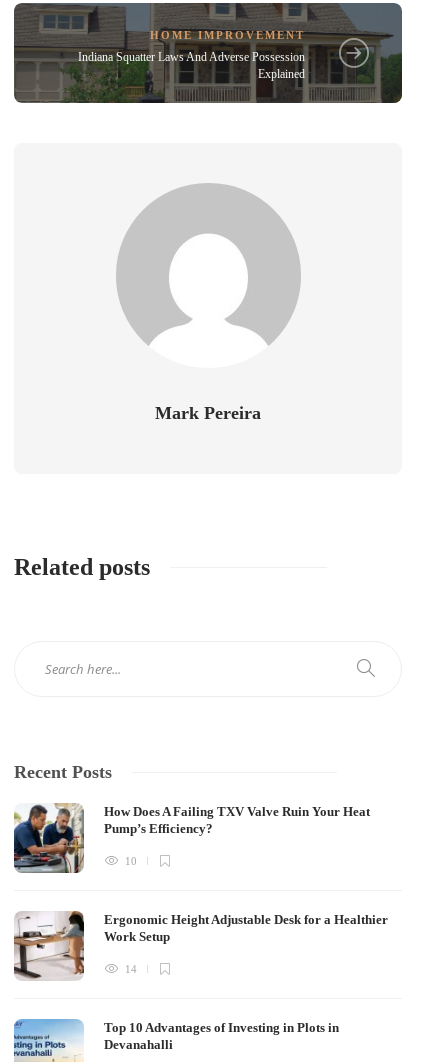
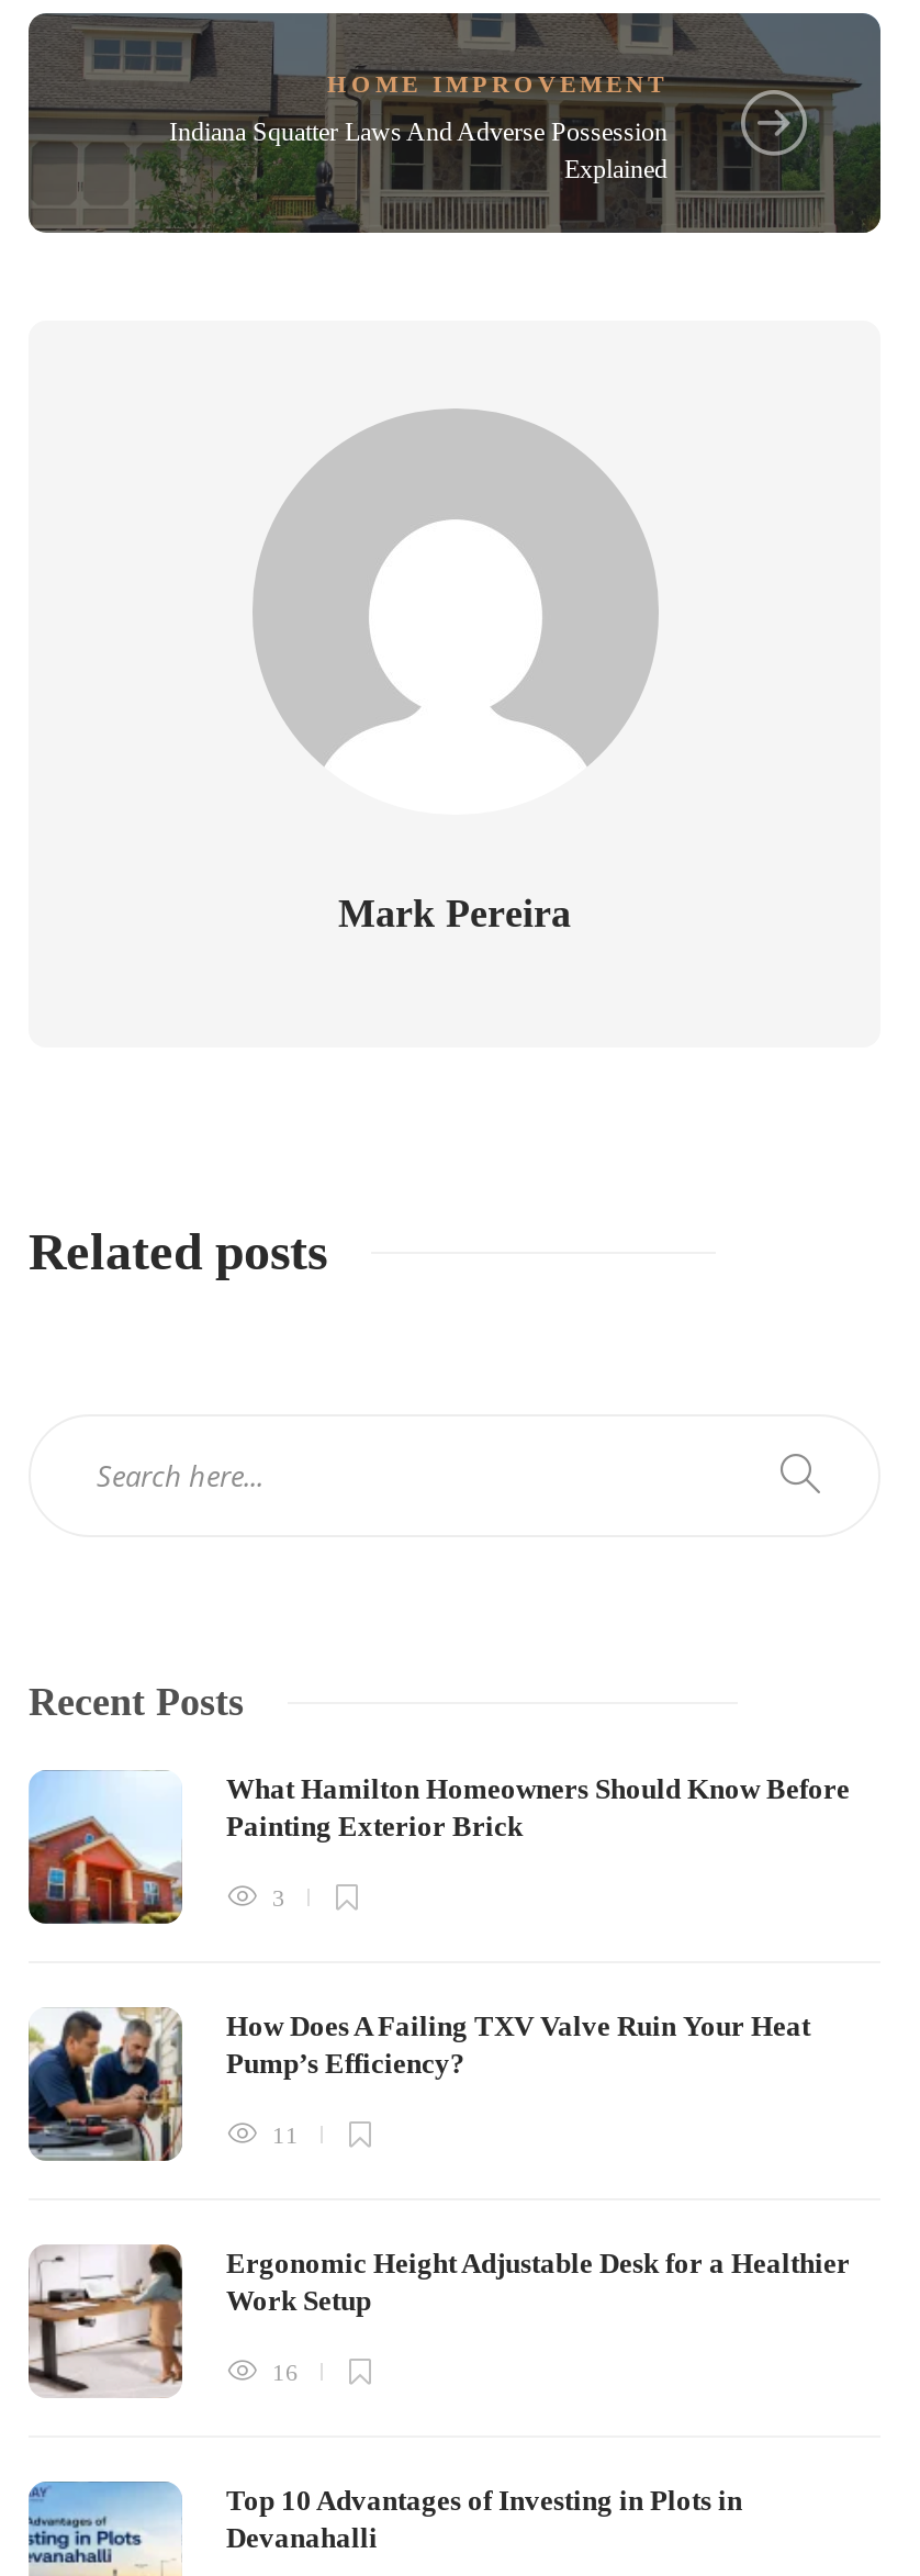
none -> [26,1770,850,1924] [image] | What Hamilton Homeowners Should Know Before | Painting Exterior Brick | 3
[122,855,137,867] 10 -> [266,2121,299,2148] 11
[122,963,137,975] 14 -> [266,2358,299,2385] 16

